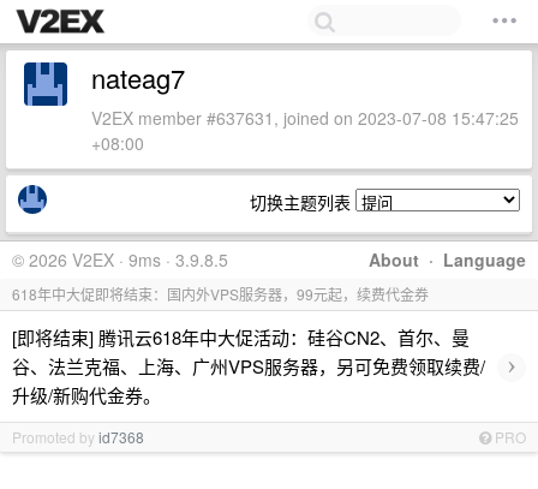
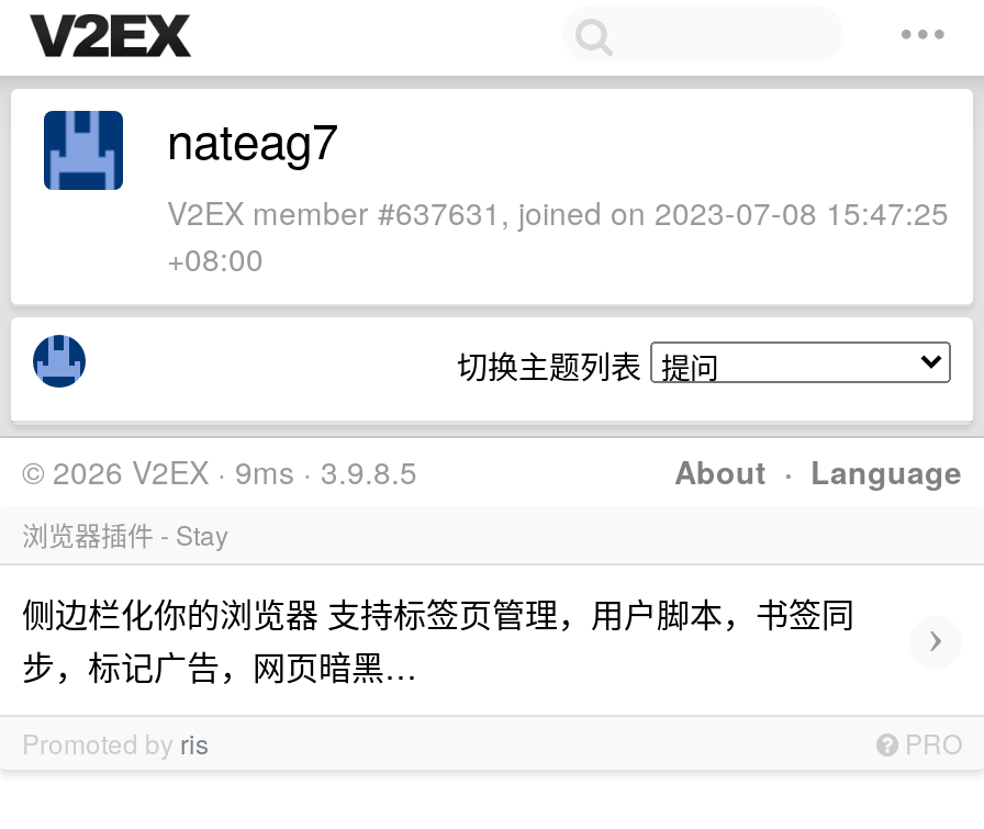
[12,284,429,304] 618年中大促即将结束：国内外VPS服务器，99元起，续费代金券 -> [22,515,228,552] 浏览器插件 - Stay
[12,324,485,407] [即将结束] 腾讯云618年中大促活动：硅谷CN2、首尔、曼 | 谷、法兰克福、上海、广州VPS服务器，另可免费领取续费/ | 升级/新购代金券。 -> [22,590,854,688] 侧边栏化你的浏览器 支持标签页管理，用户脚本，书签同 | 步，标记广告，网页暗黑…
[12,427,144,447] Promoted by id7368 -> [22,724,209,761] Promoted by ris

